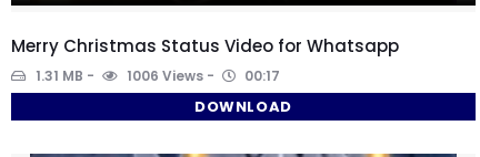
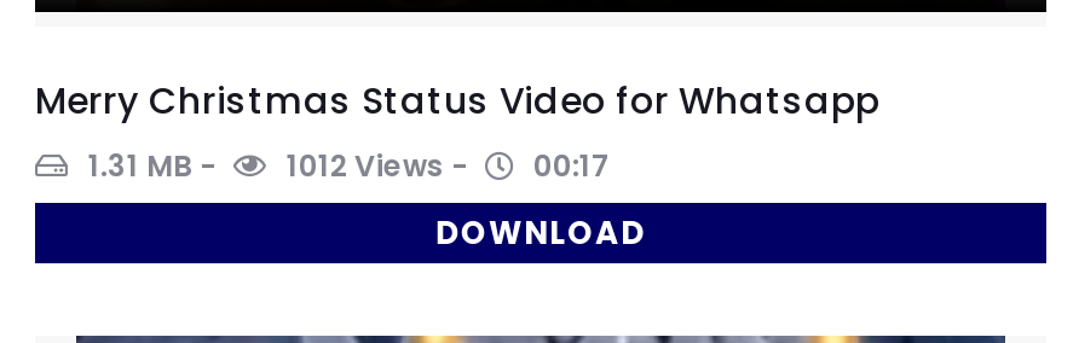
[123,66,280,85] 1006 Views 00:17 -> [279,145,611,186] 1012 Views 00:17

